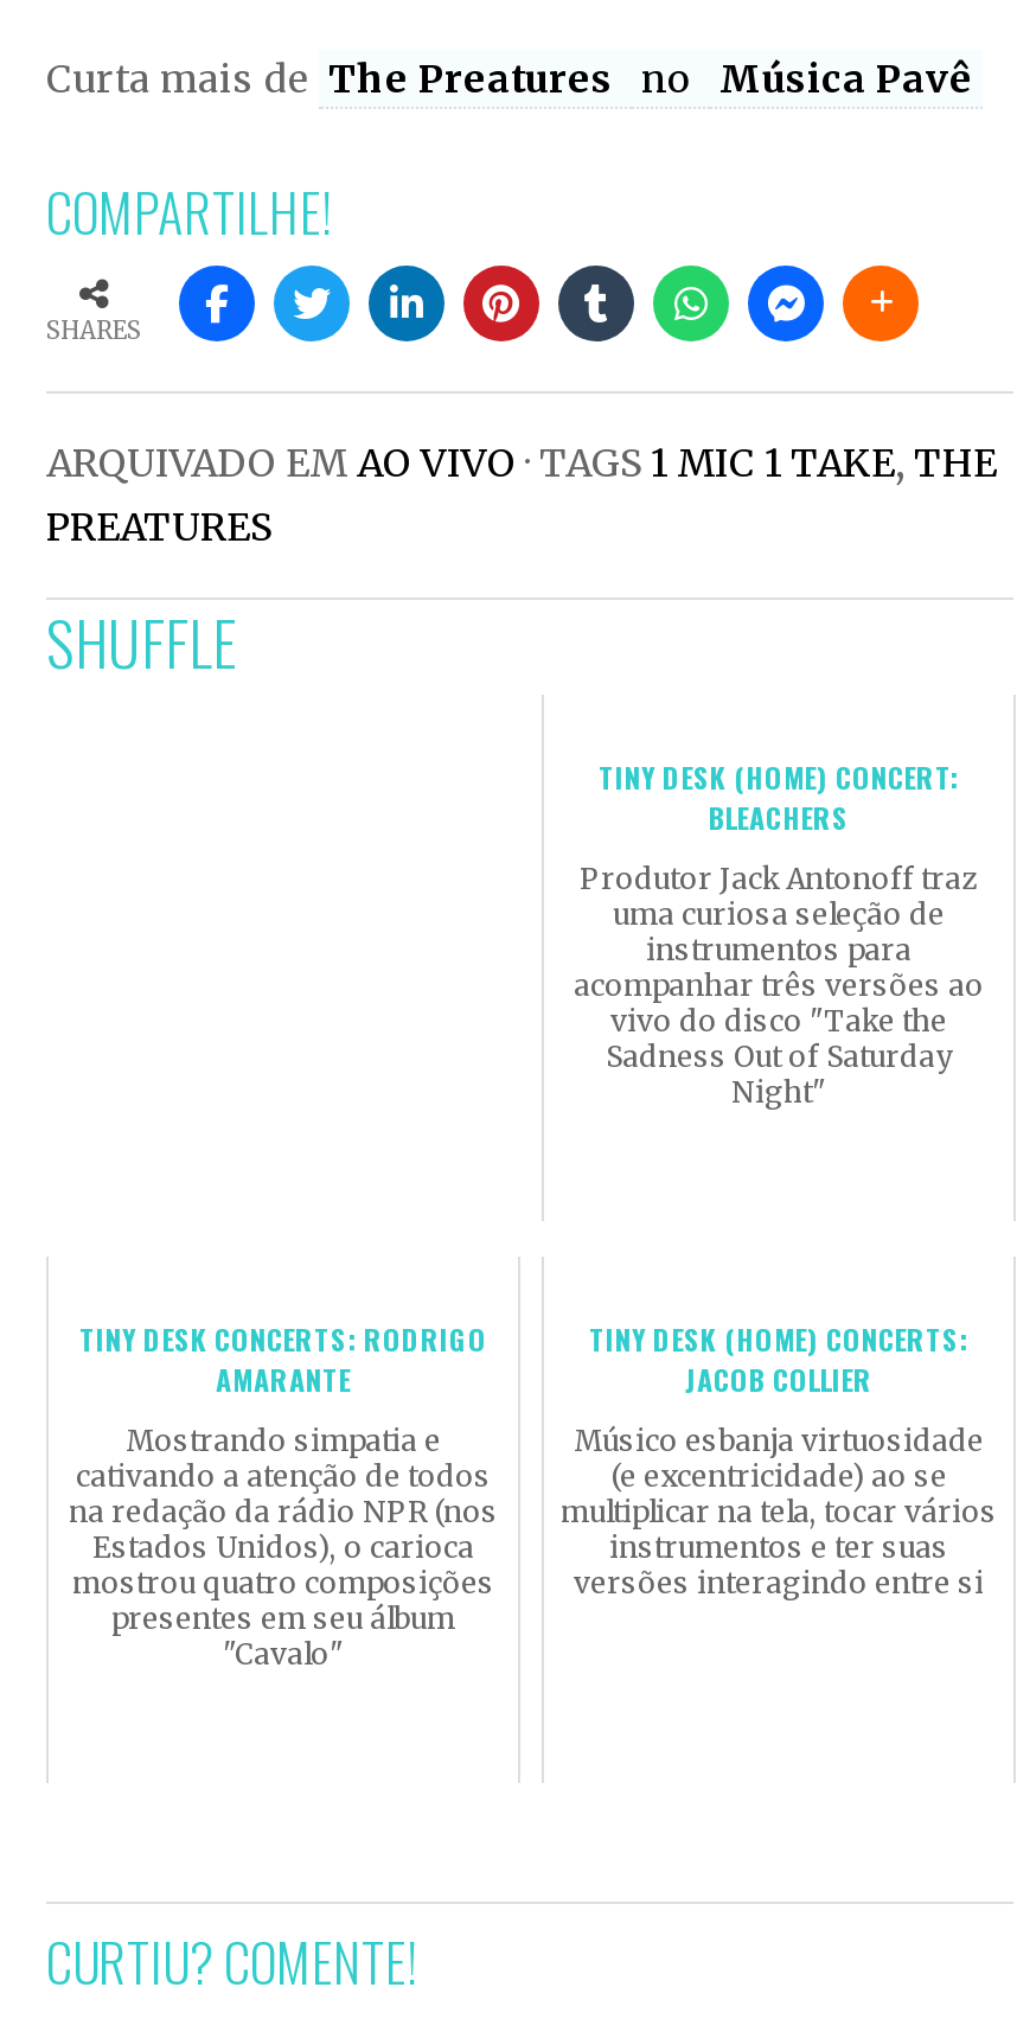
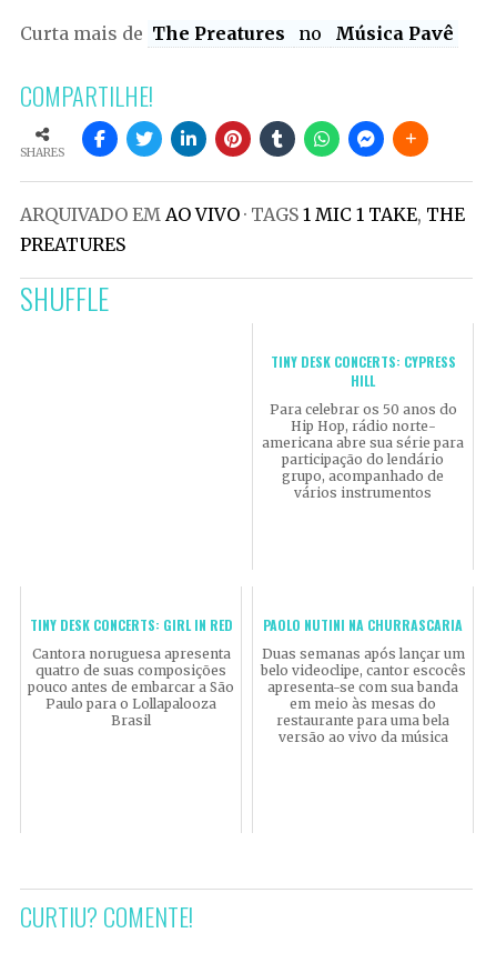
[599,758,959,838] TINY DESK (HOME) CONCERT: | BLEACHERS -> [270,352,455,389] TINY DESK CONCERTS: CYPRESS | HILL
[574,862,984,1111] Produtor Jack Antonoff traz | uma curiosa seleção de | instrumentos para | acompanhar três versões ao | vivo do disco "Take the | Sadness Out of Saturday | Night" -> [262,400,464,500] Para celebrar os 50 anos do | Hip Hop, rádio norte- | americana abre sua série para | participação do lendário | grupo, acompanhado de | vários instrumentos
[79,1319,487,1400] TINY DESK CONCERTS: RODRIGO | AMARANTE -> [29,615,232,634] TINY DESK CONCERTS: GIRL IN RED
[589,1319,968,1400] TINY DESK (HOME) CONCERTS: | JACOB COLLIER -> [263,615,463,634] PAOLO NUTINI NA CHURRASCARIA
[69,1424,498,1673] Mostrando simpatia e | cativando a atenção de todos | na redação da rádio NPR (nos | Estados Unidos), o carioca | mostrou quatro composições | presentes em seu álbum | "Cavalo" -> [28,645,234,728] Cantora noruguesa apresenta | quatro de suas composições | pouco antes de embarcar a São | Paulo para o Lollapalooza | Brasil
[561,1424,997,1602] Músico esbanja virtuosidade | (e excentricidade) ao se | multiplicar na tela, tocar vários | instrumentos e ter suas | versões interagindo entre si -> [260,645,465,745] Duas semanas após lançar um | belo videoclipe, cantor escocês | apresenta-se com sua banda | em meio às mesas do | restaurante para uma bela | versão ao vivo da música

